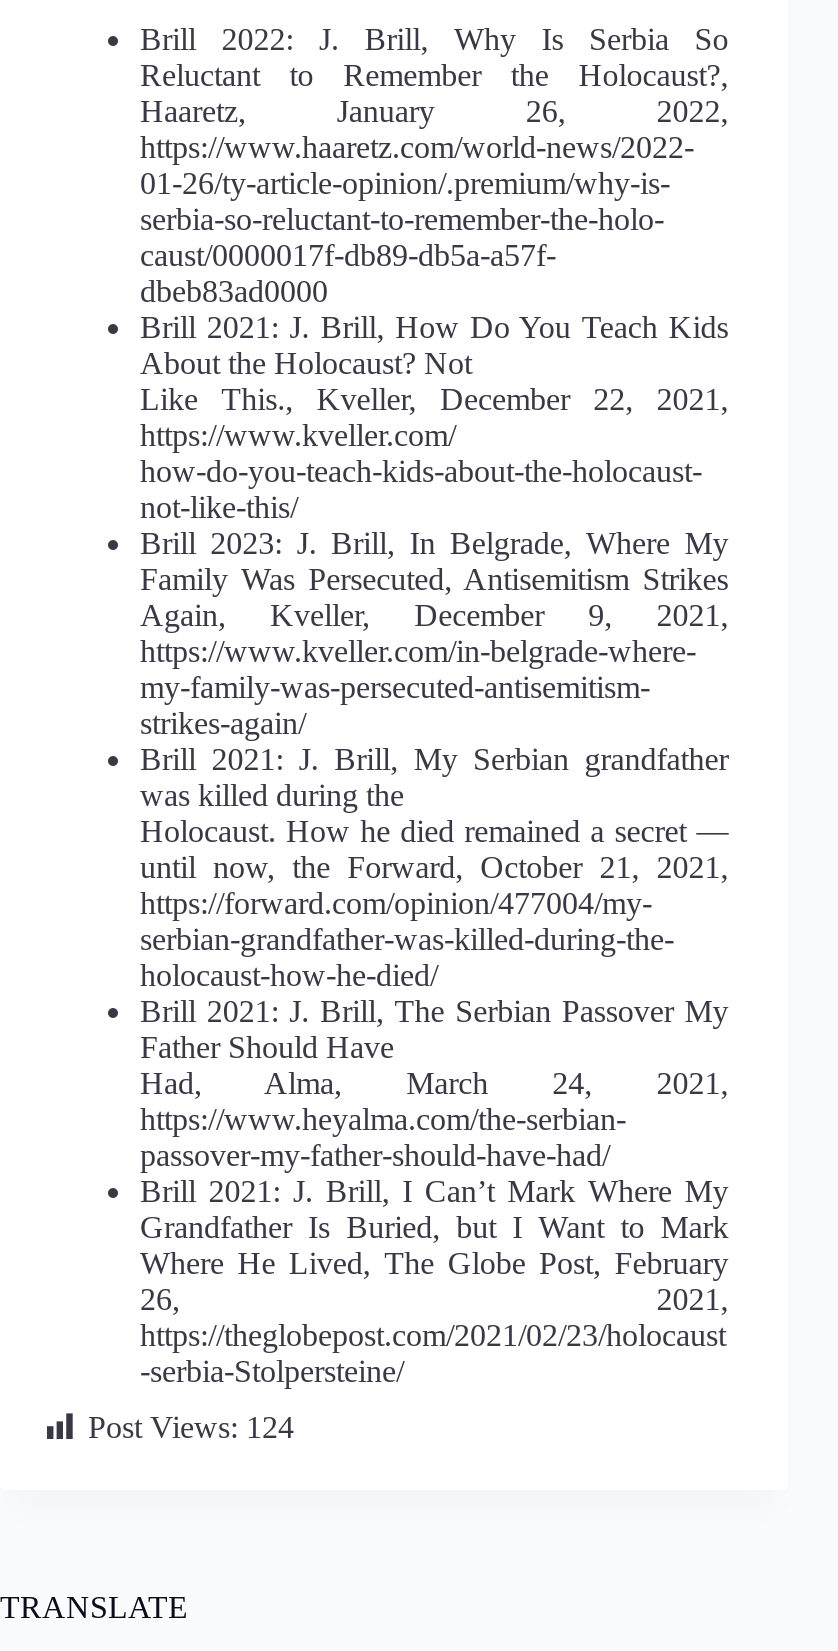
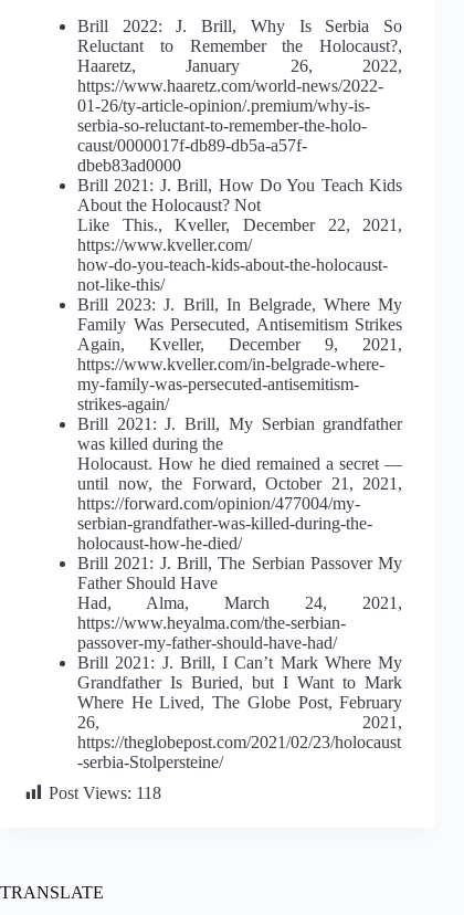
[88,1410,294,1444] Post Views: 124 -> [49,783,161,802] Post Views: 118

